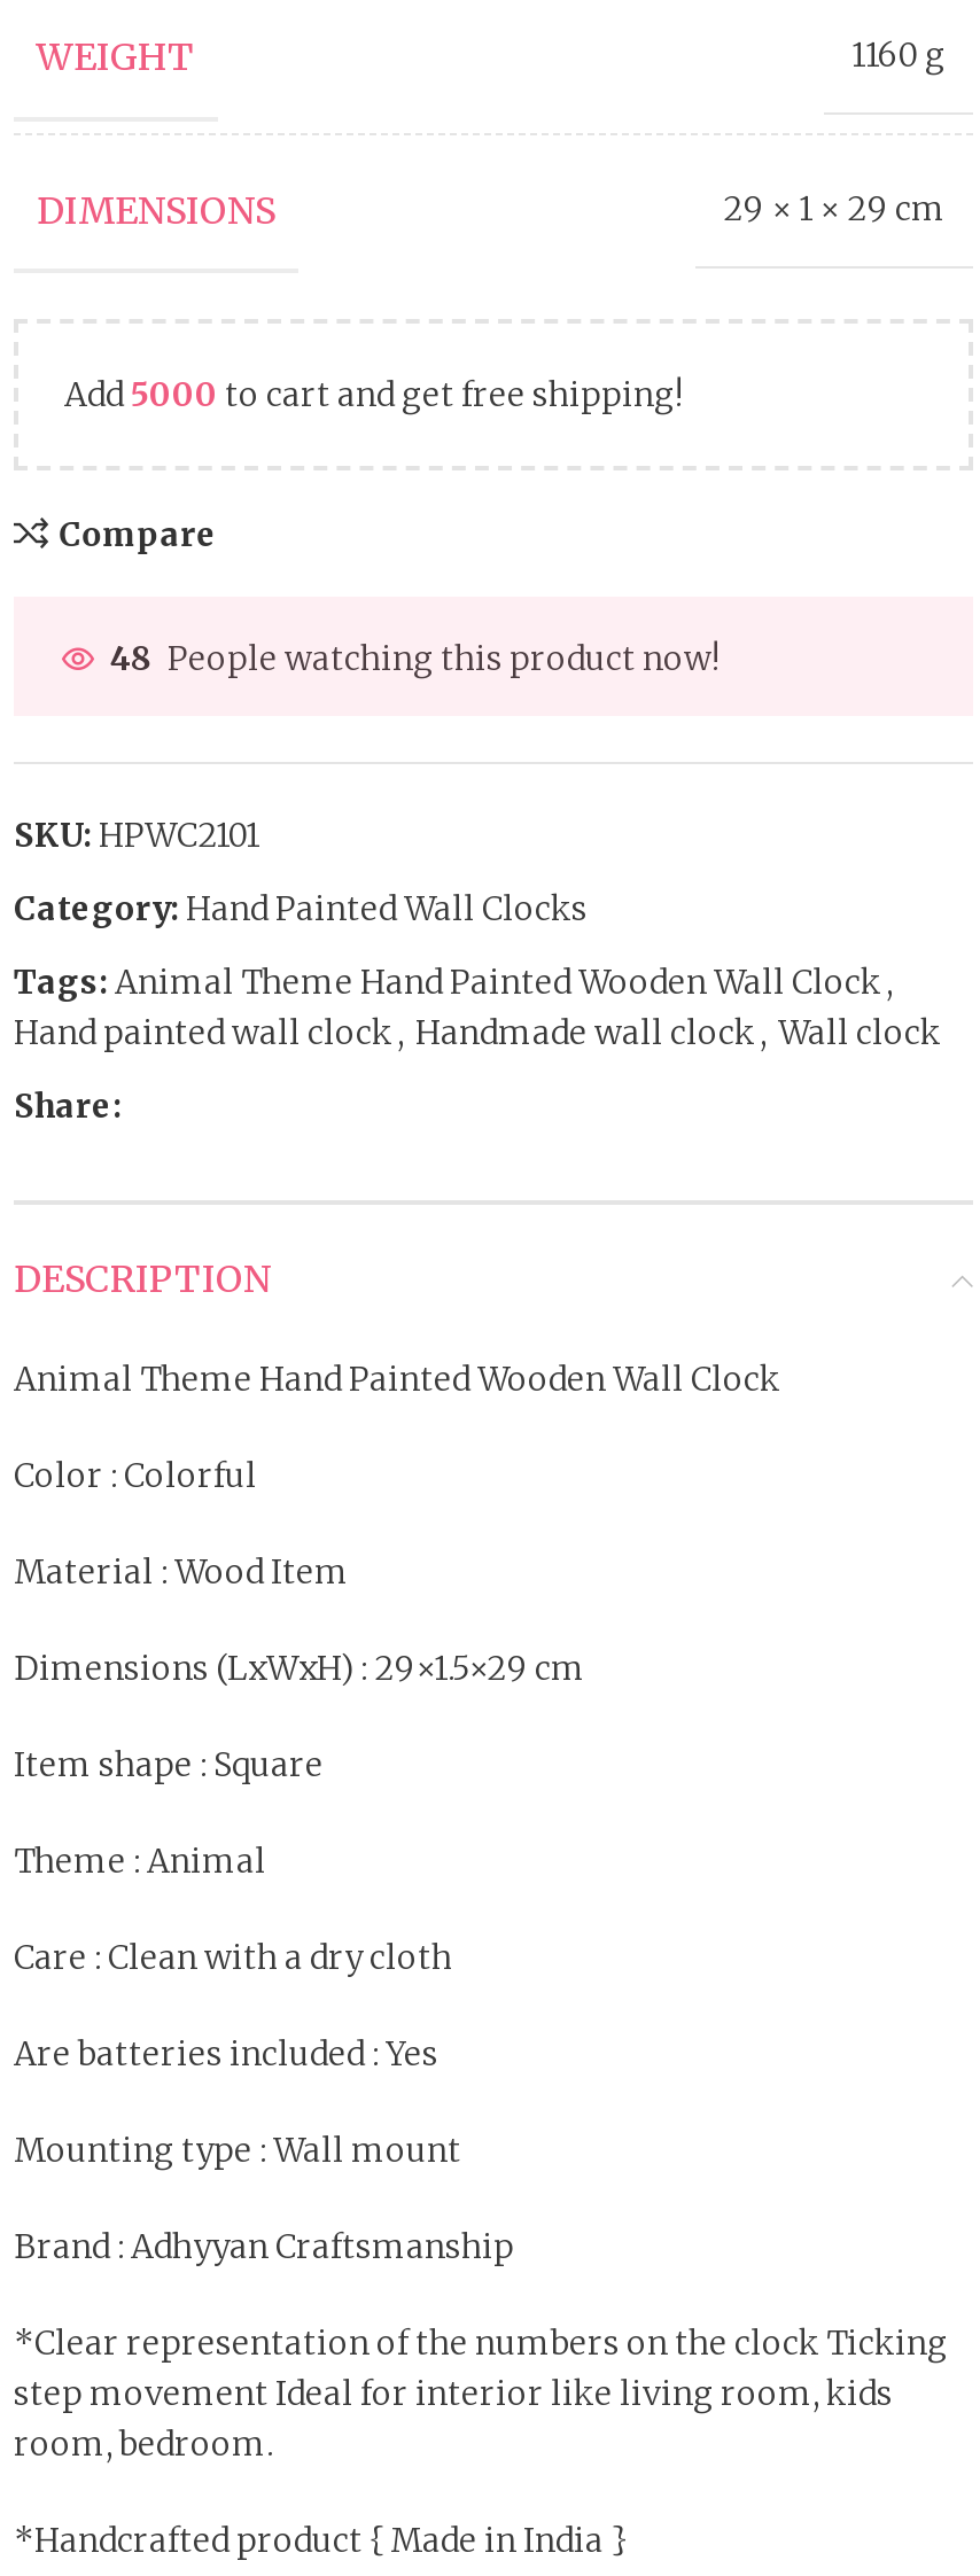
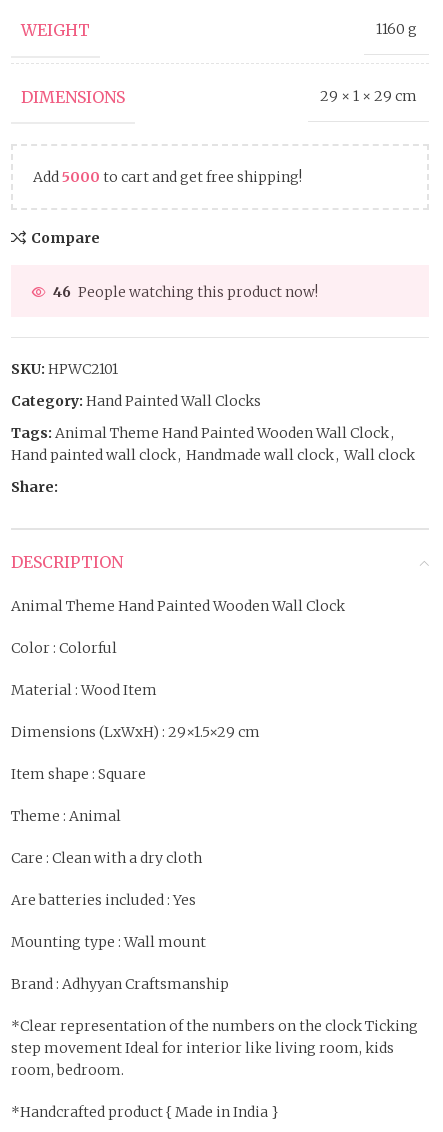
[110,639,718,680] 48 People watching this product now! -> [53,283,318,301] 46 People watching this product now!

